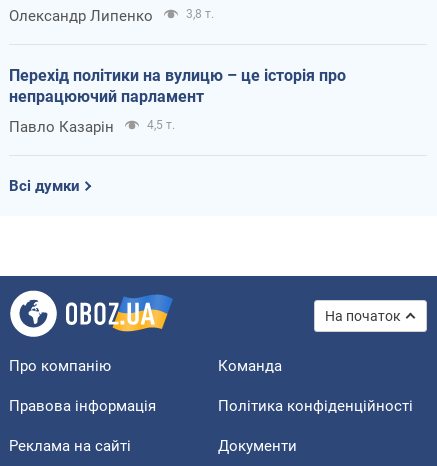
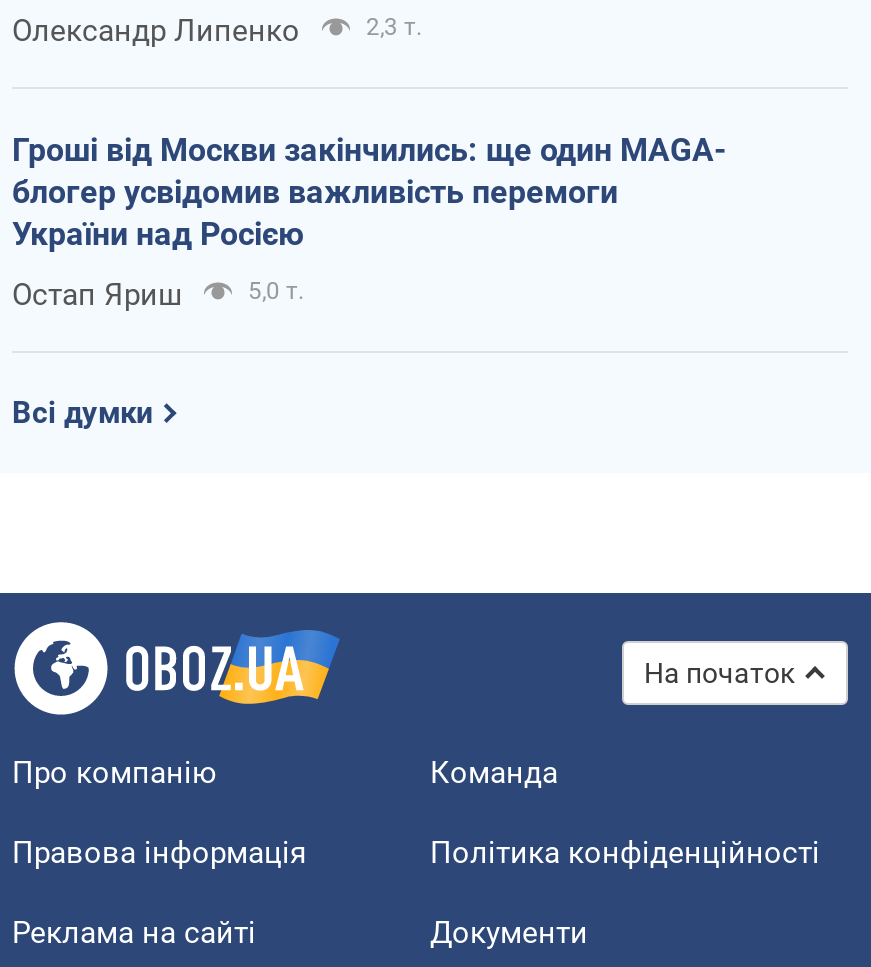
[186,7,214,21] 3,8 т. -> [366,12,422,40] 2,3 т.
[9,66,346,106] Перехід політики на вулицю – це історія про | непрацюючий парламент -> [12,130,726,252] Гроші від Москви закінчились: ще один MAGA- | блогер усвідомив важливість перемоги | України над Росією
[9,118,175,136] Павло Казарін | 4,5 т. -> [12,276,304,312] Остап Яриш | 5,0 т.

